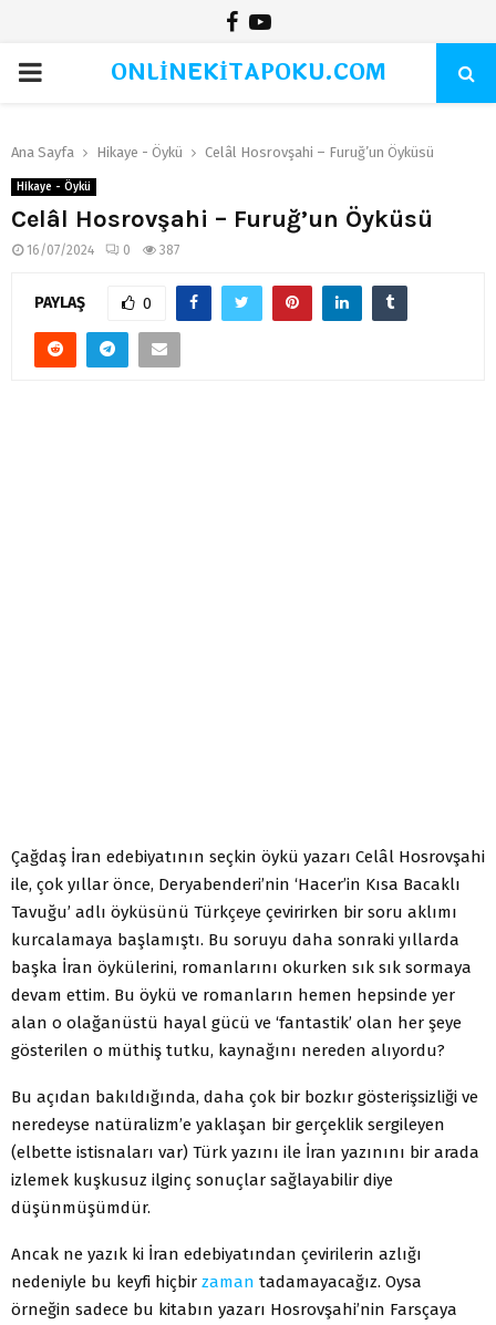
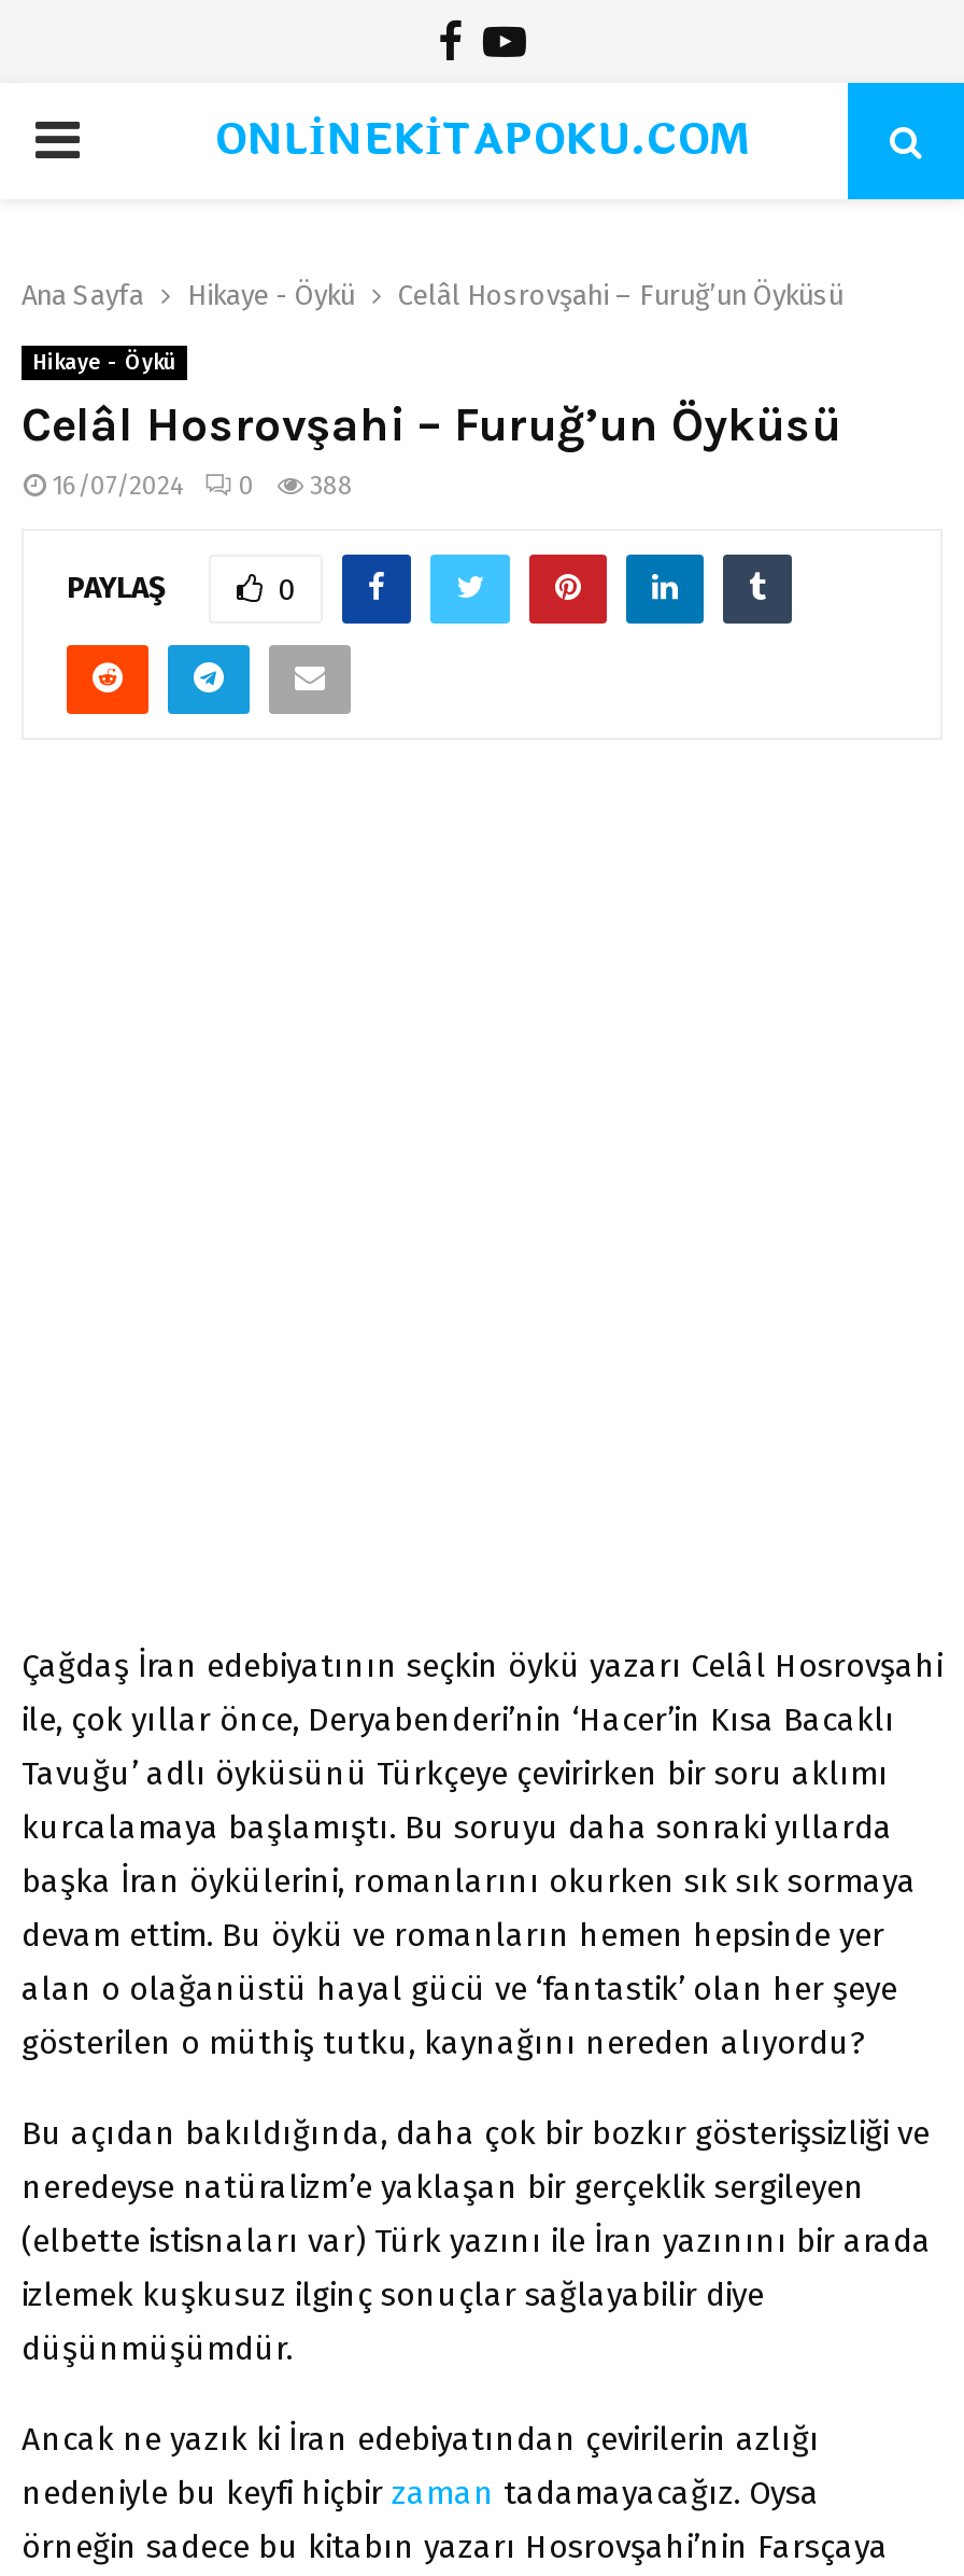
[27,242,179,258] 16/07/2024 0 387 -> [52,471,353,501] 16/07/2024 0 388

